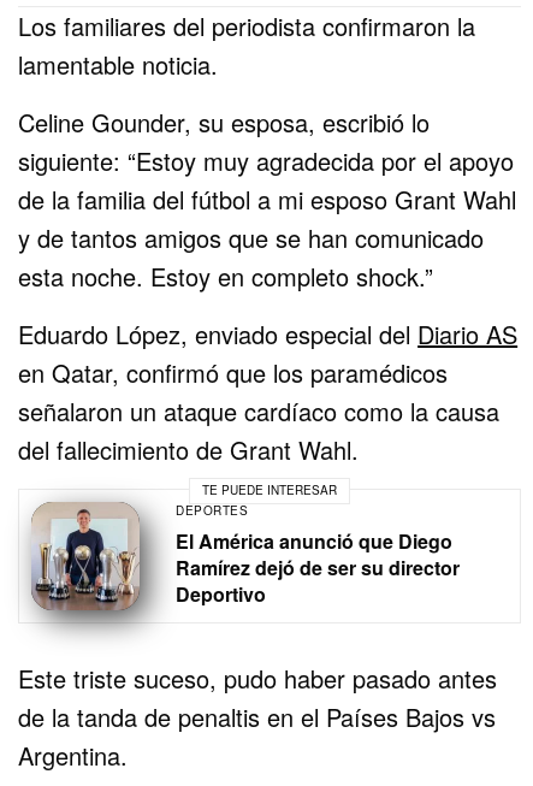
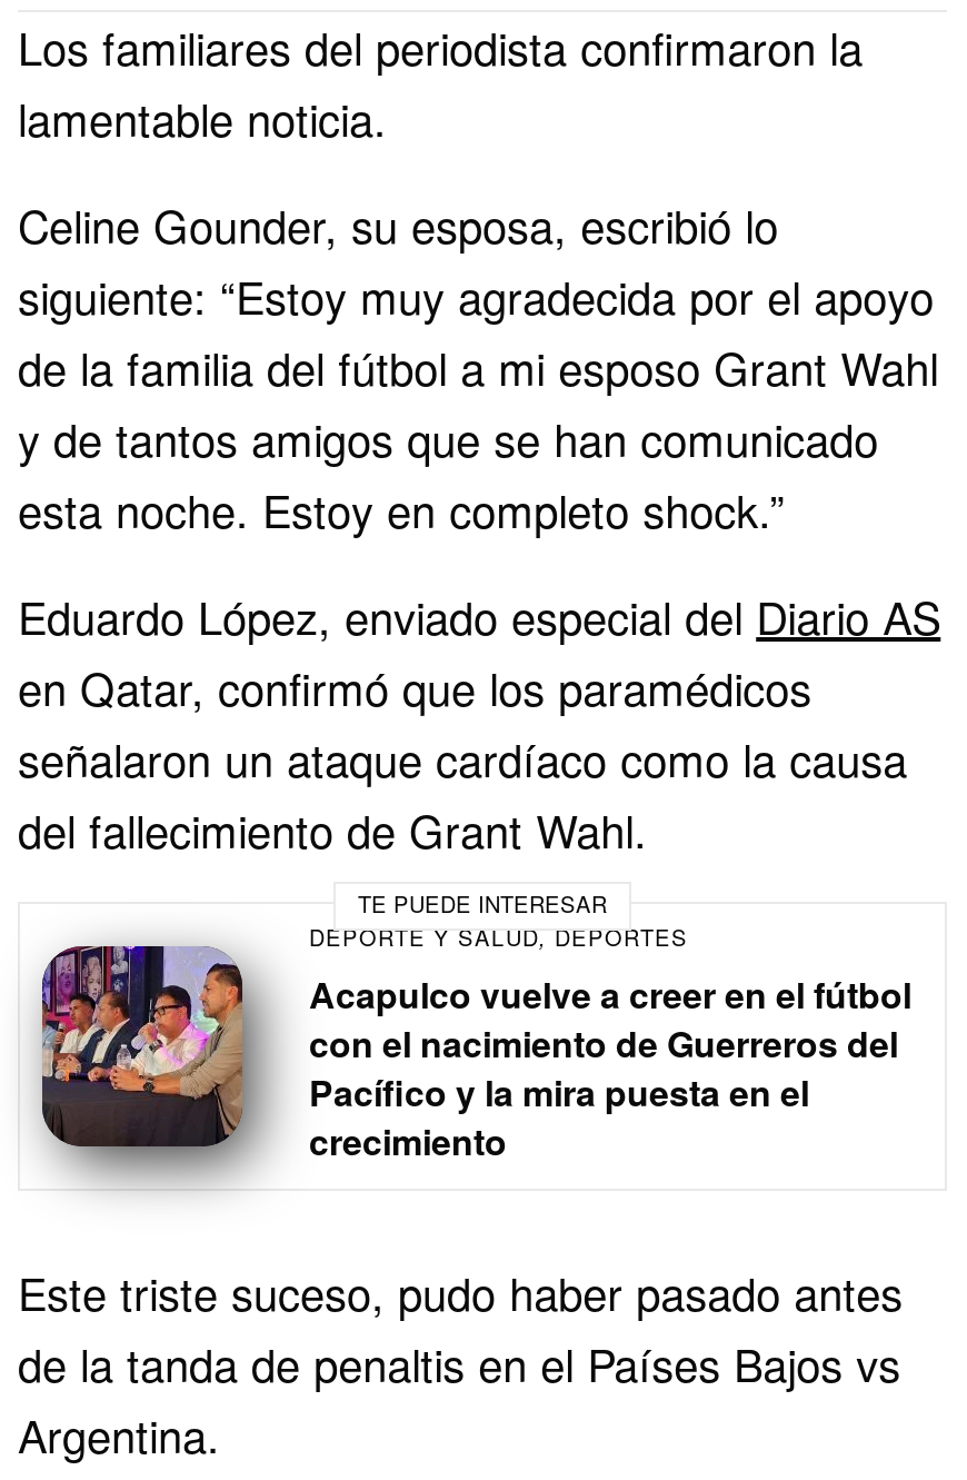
[31,500,460,633] [image] | DEPORTES | El América anunció que Diego | Ramírez dejó de ser su director | Deportivo -> [40,921,911,1193] [image] | DEPORTE Y SALUD, DEPORTES | Acapulco vuelve a creer en el fútbol | con el nacimiento de Guerreros del | Pacífico y la mira puesta en el | crecimiento

